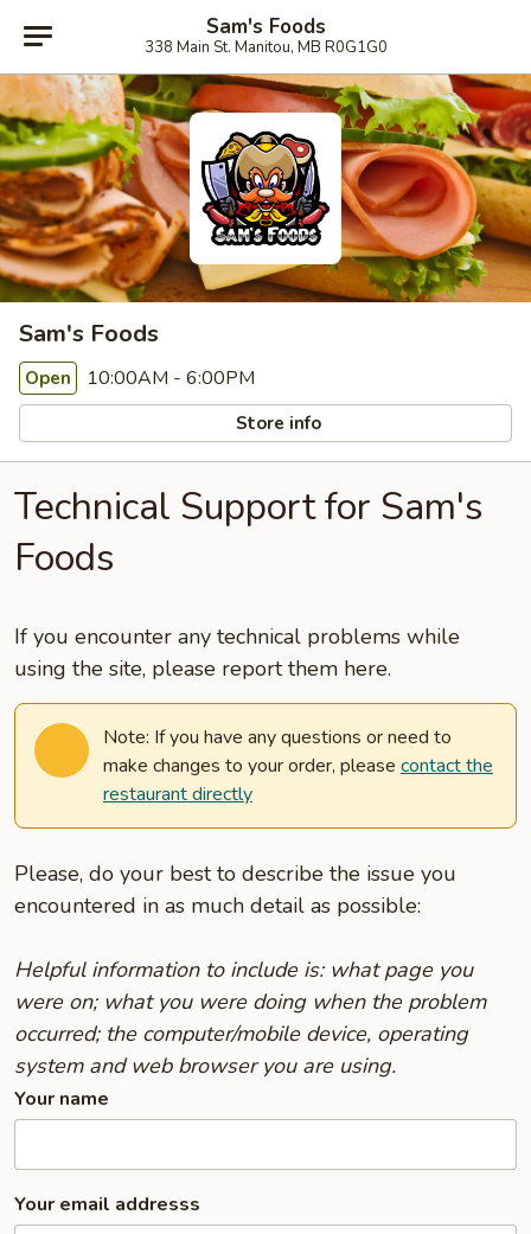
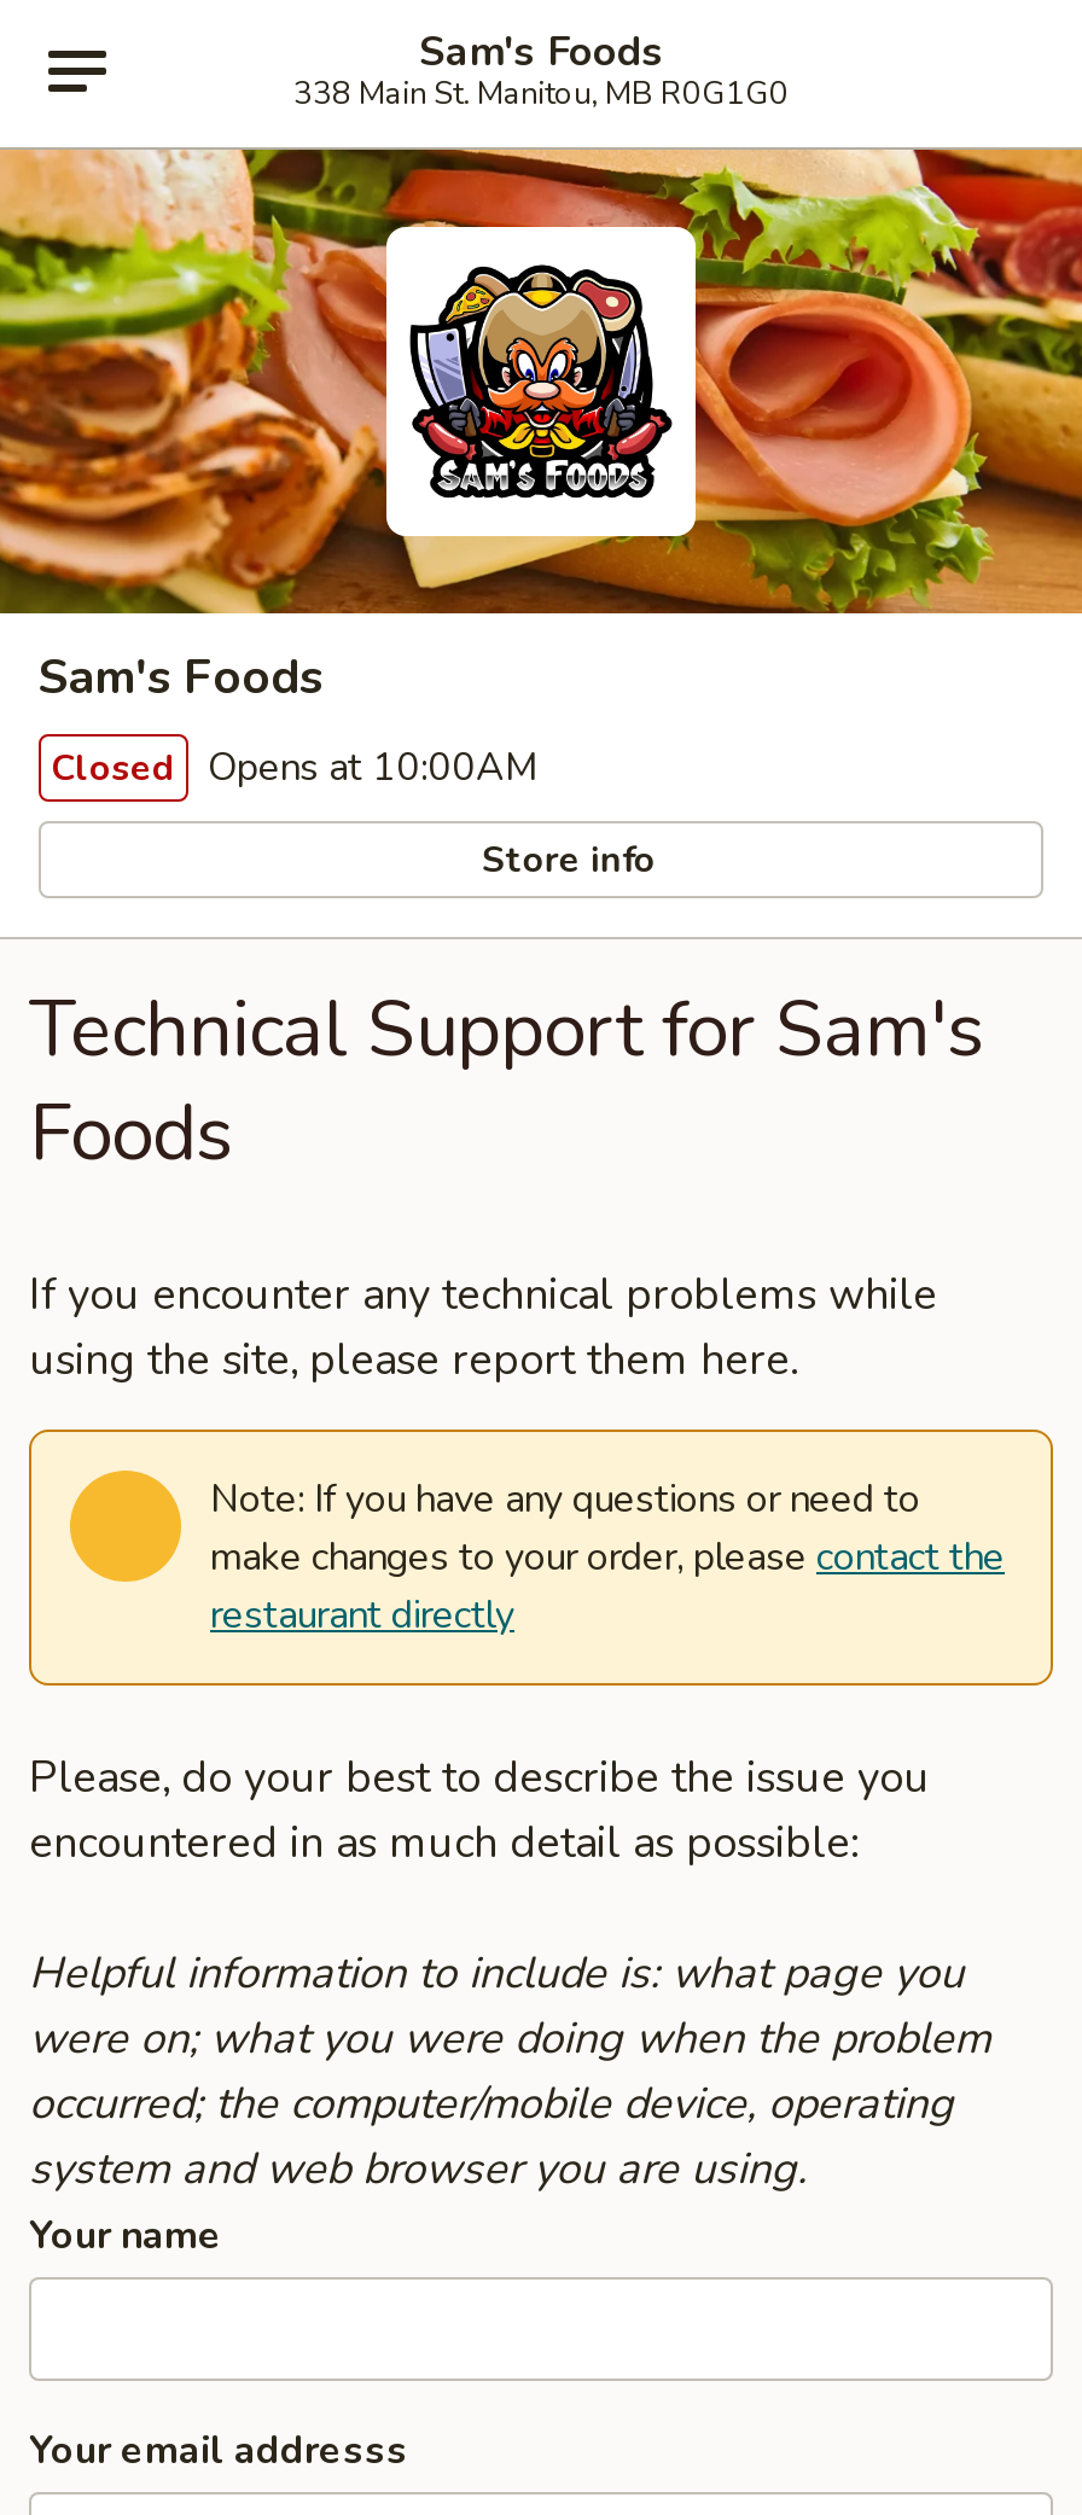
[25,365,255,391] Open 10:00AM - 6:00PM -> [51,741,539,794] Closed Opens at 10:00AM

